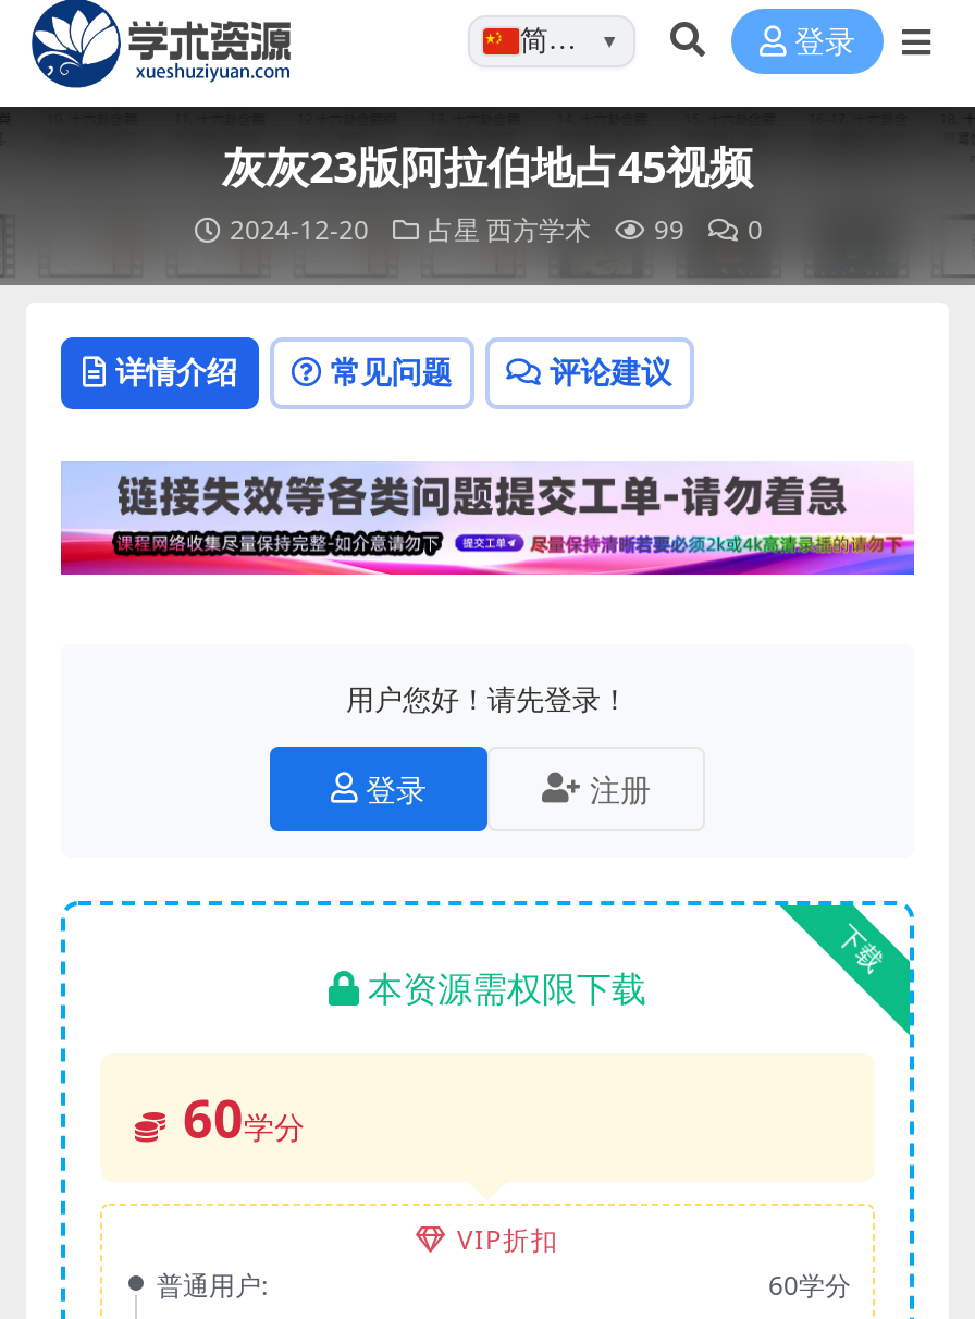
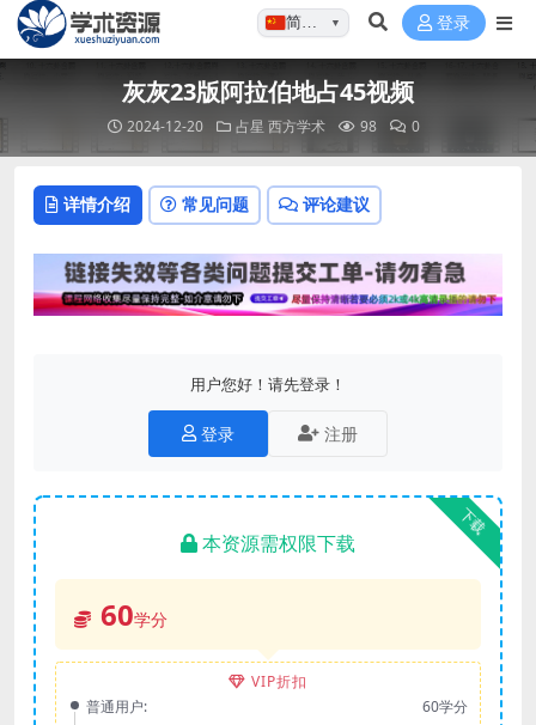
[230,211,763,248] 2024-12-20 占星 西方学术 99 0 -> [126,116,419,136] 2024-12-20 占星 西方学术 98 0

